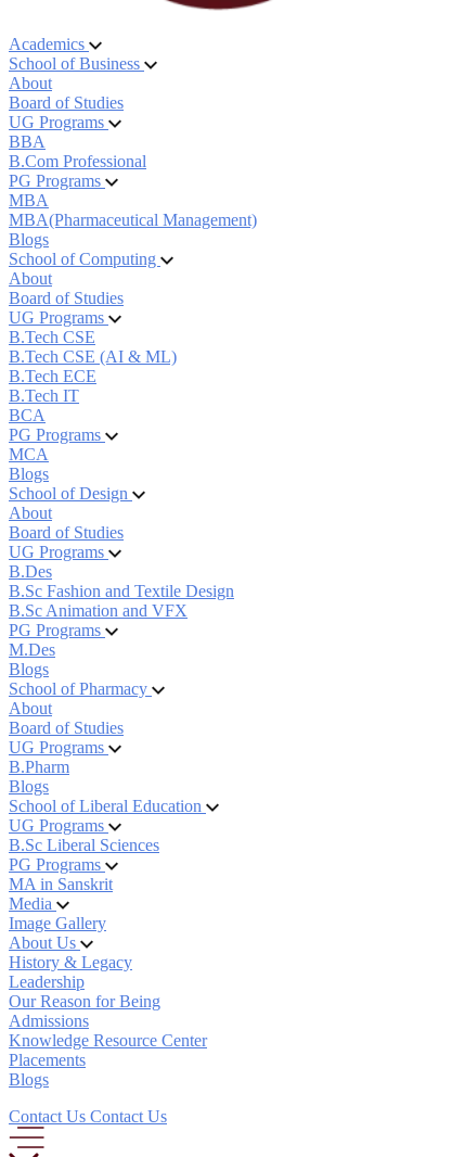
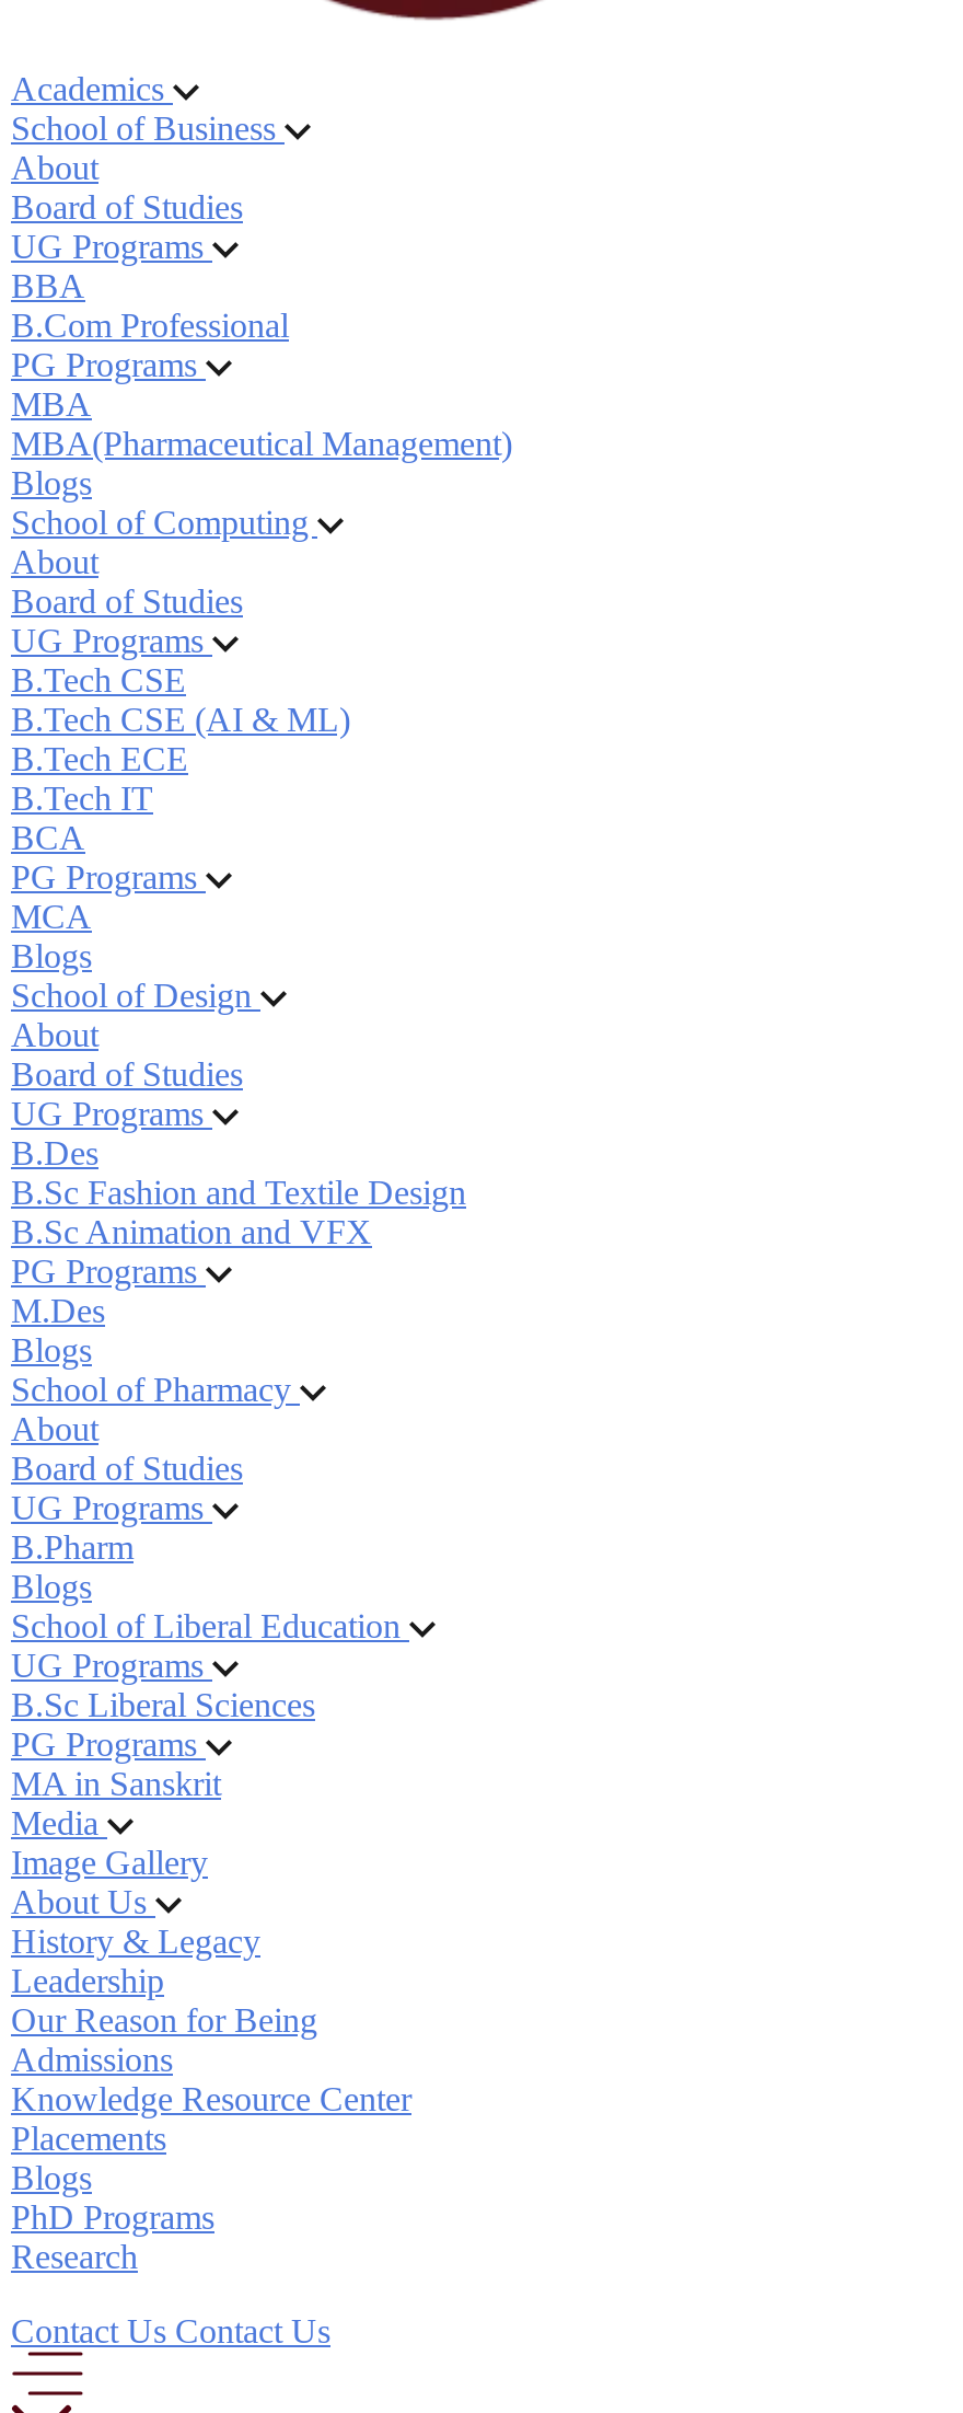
none -> [11,2198,214,2275] PhD Programs | Research

